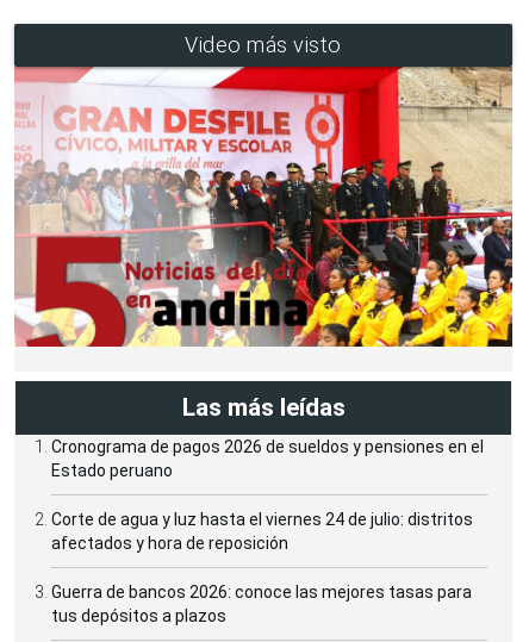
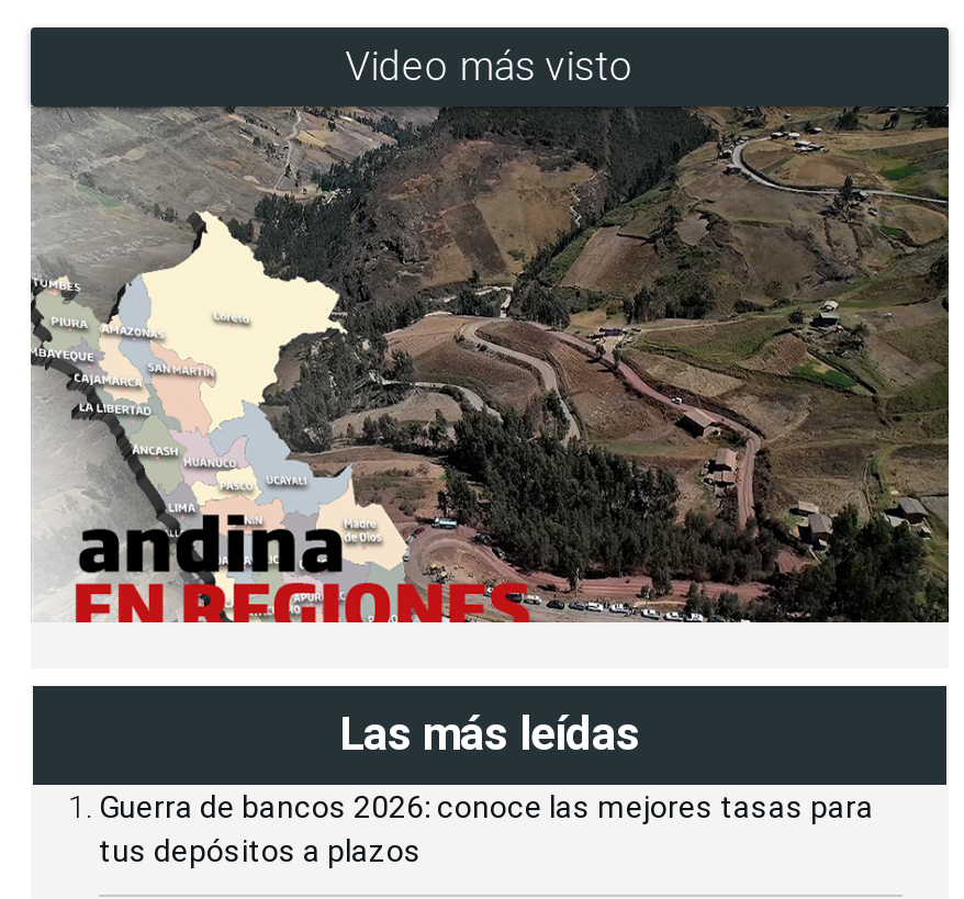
[14,66,514,348] [image] -> [29,106,951,625] [image]
[51,437,484,552] Cronograma de pagos 2026 de sueldos y pensiones en el | Estado peruano | Corte de agua y luz hasta el viernes 24 de julio: distritos | afectados y hora de reposición -> none

